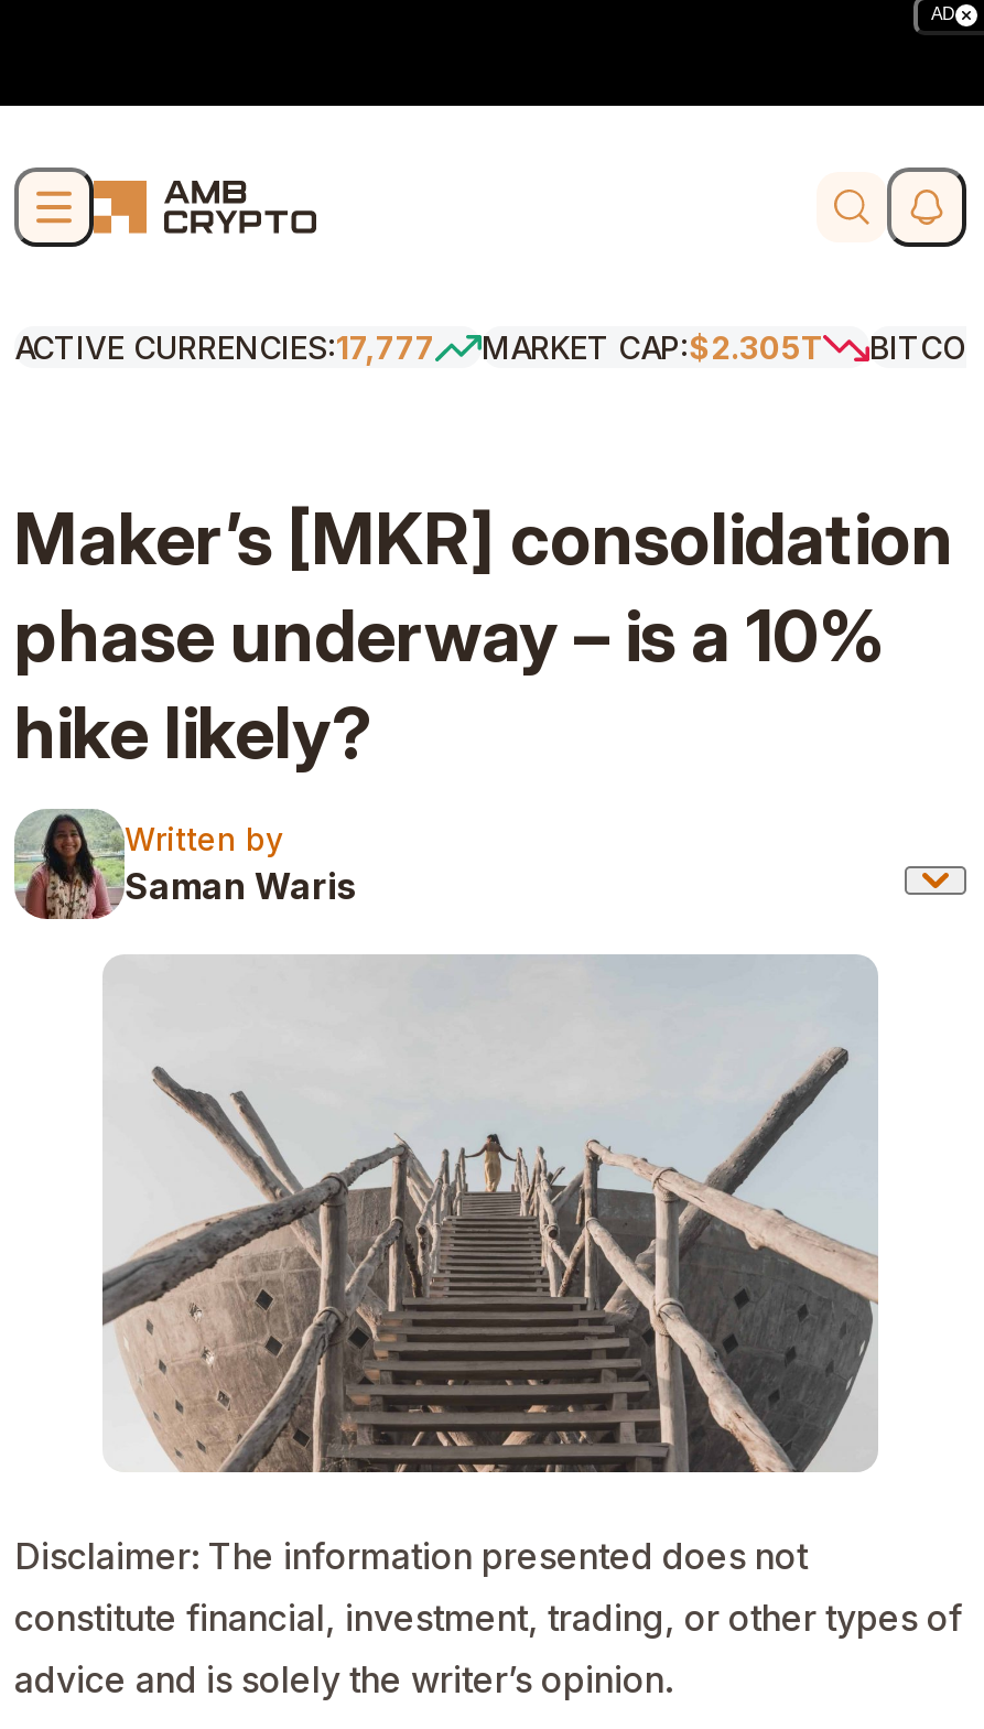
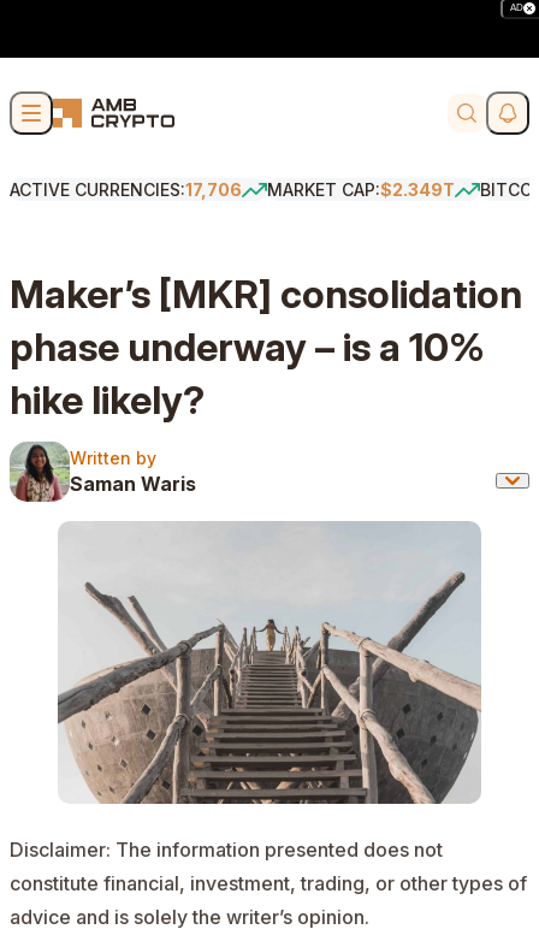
[14,328,435,366] ACTIVE CURRENCIES:17,777 -> [10,179,242,200] ACTIVE CURRENCIES:17,706
[482,328,823,366] MARKET CAP:$2.305T -> [267,179,455,200] MARKET CAP:$2.349T

